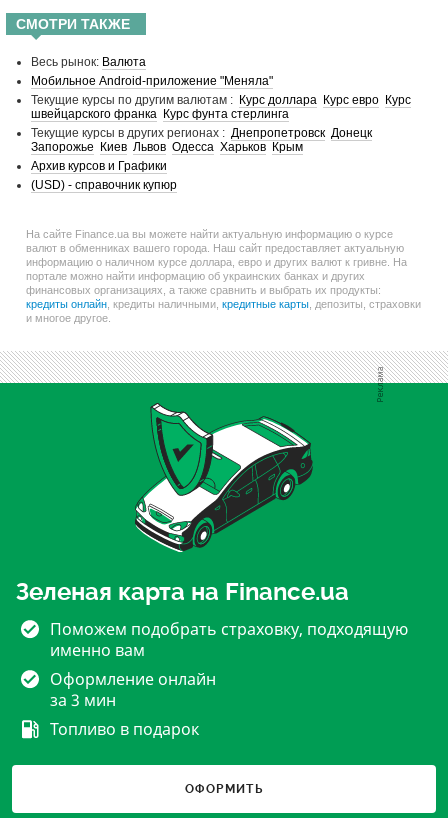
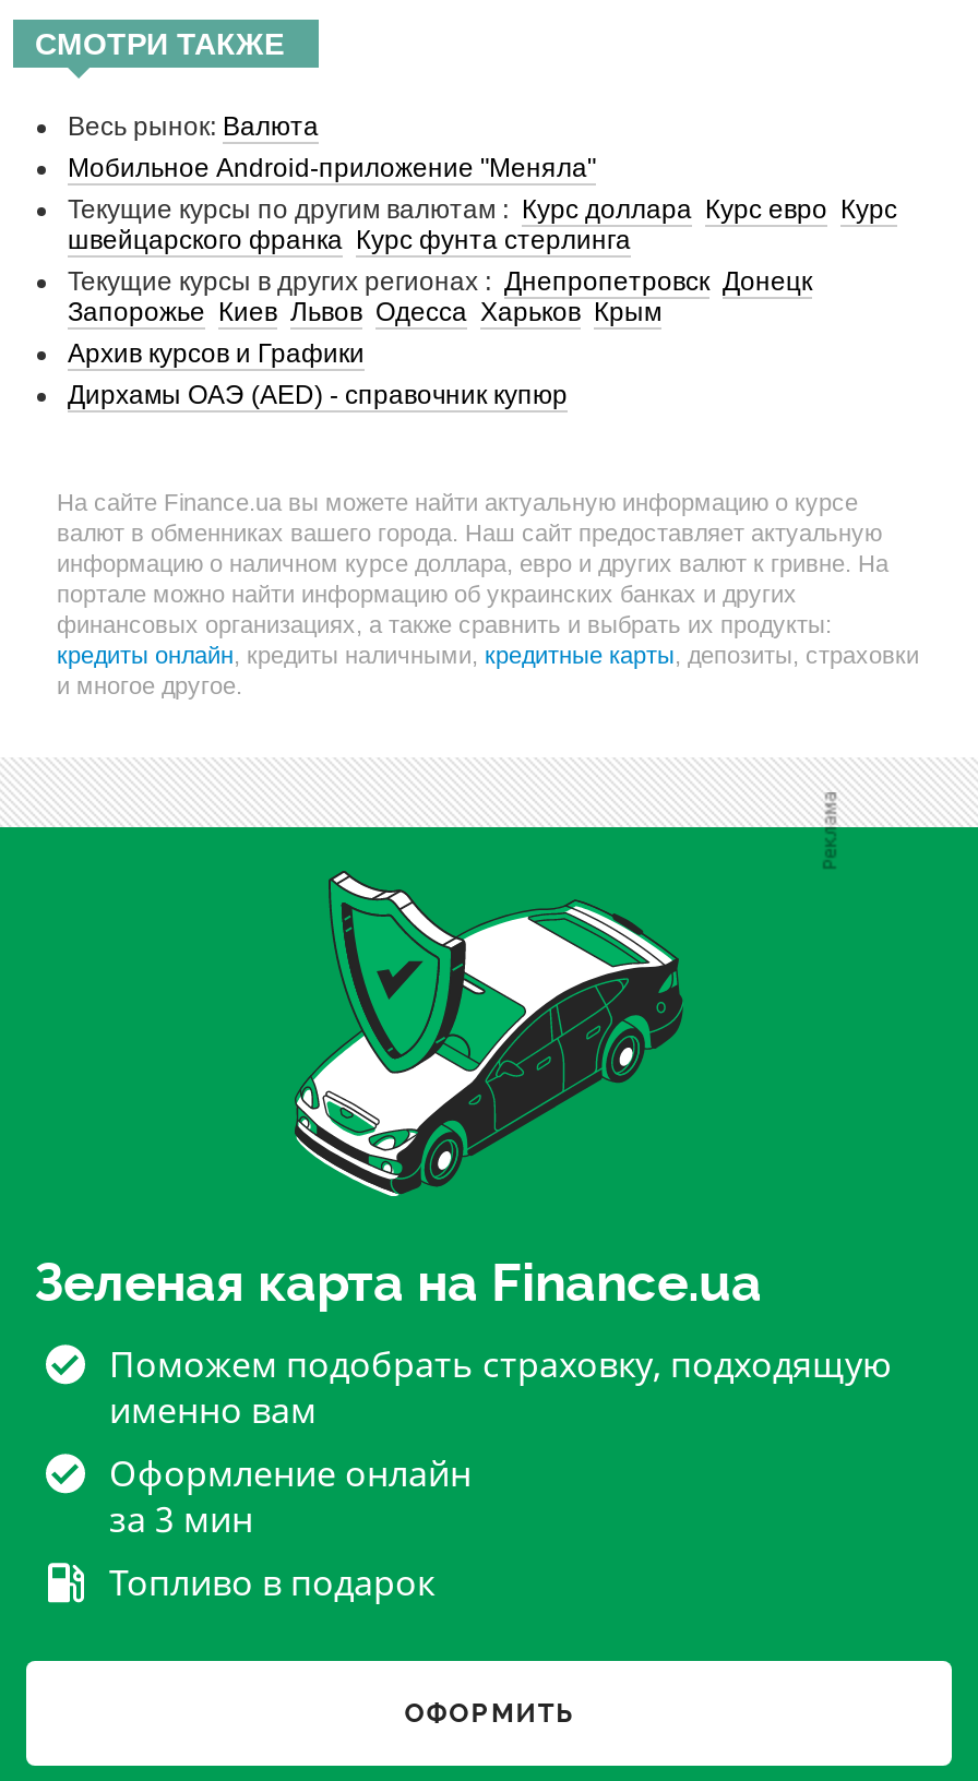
[31,178,177,192] (USD) - справочник купюр -> [68,380,568,410] Дирхамы ОАЭ (AED) - справочник купюр

